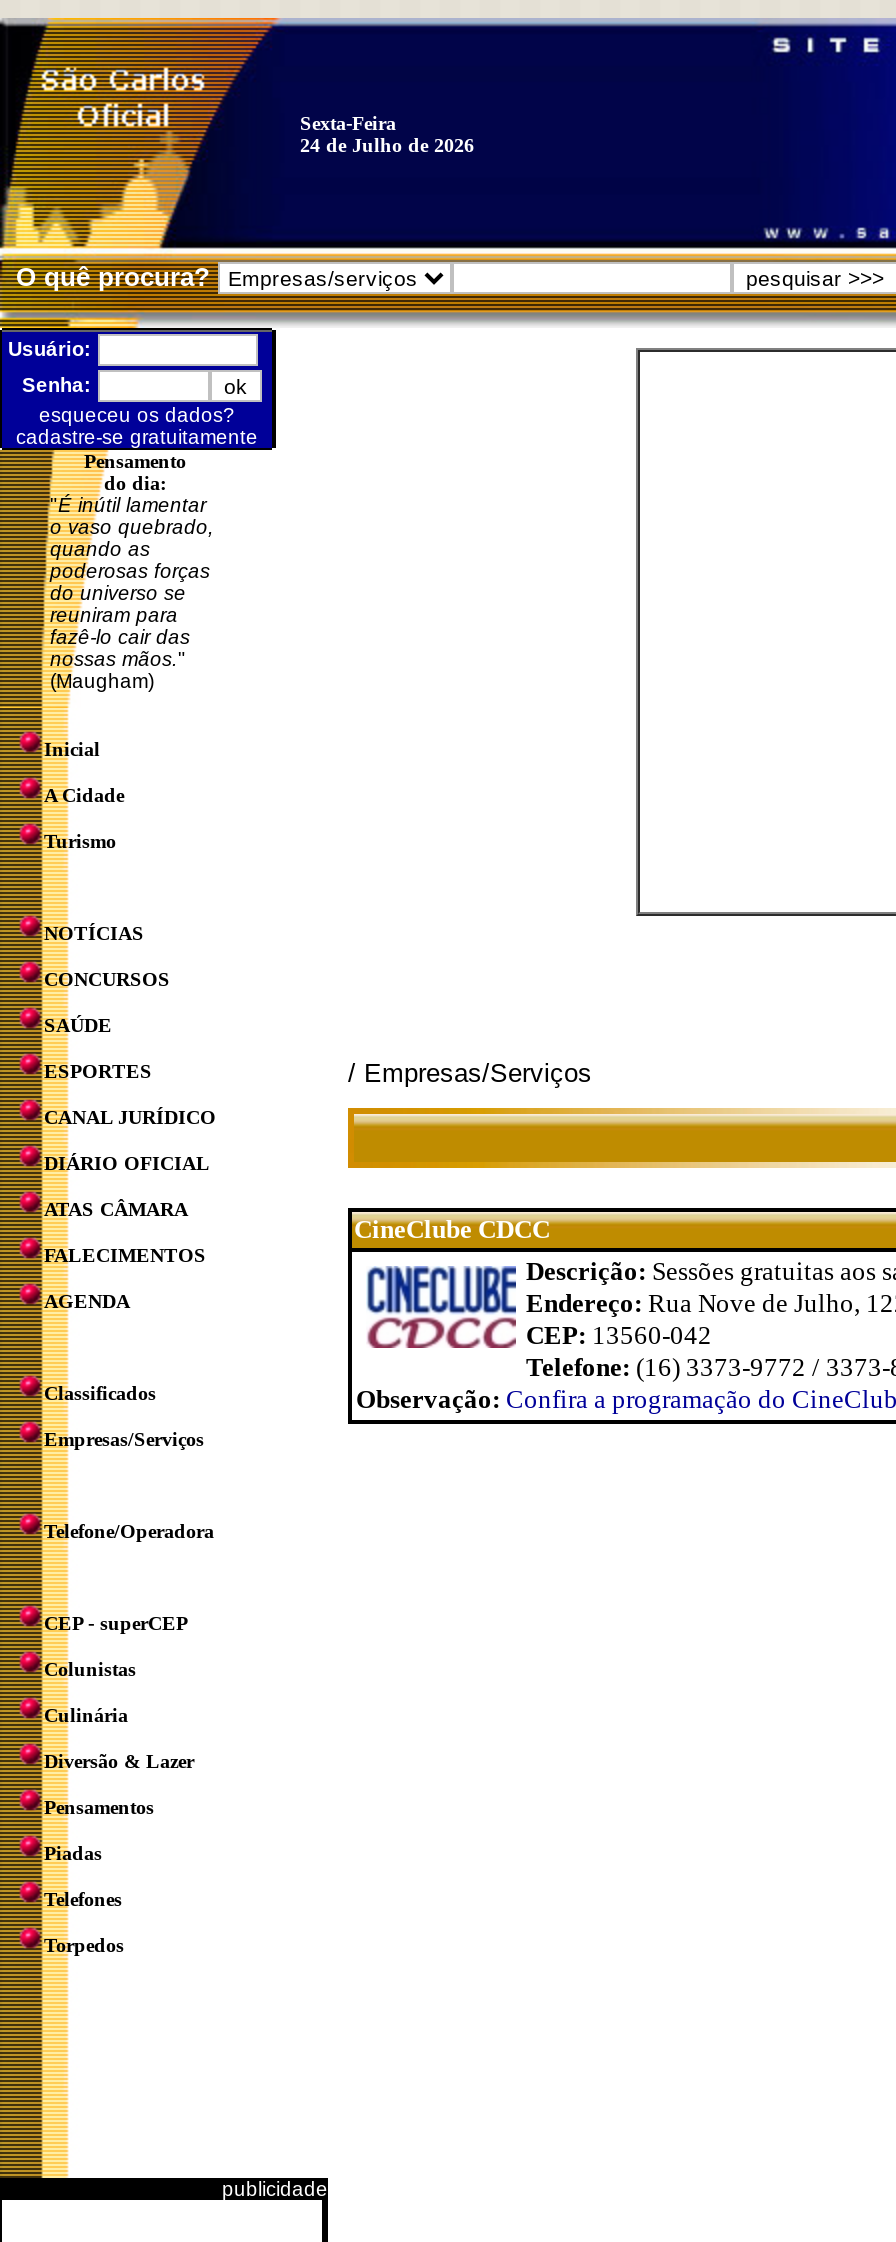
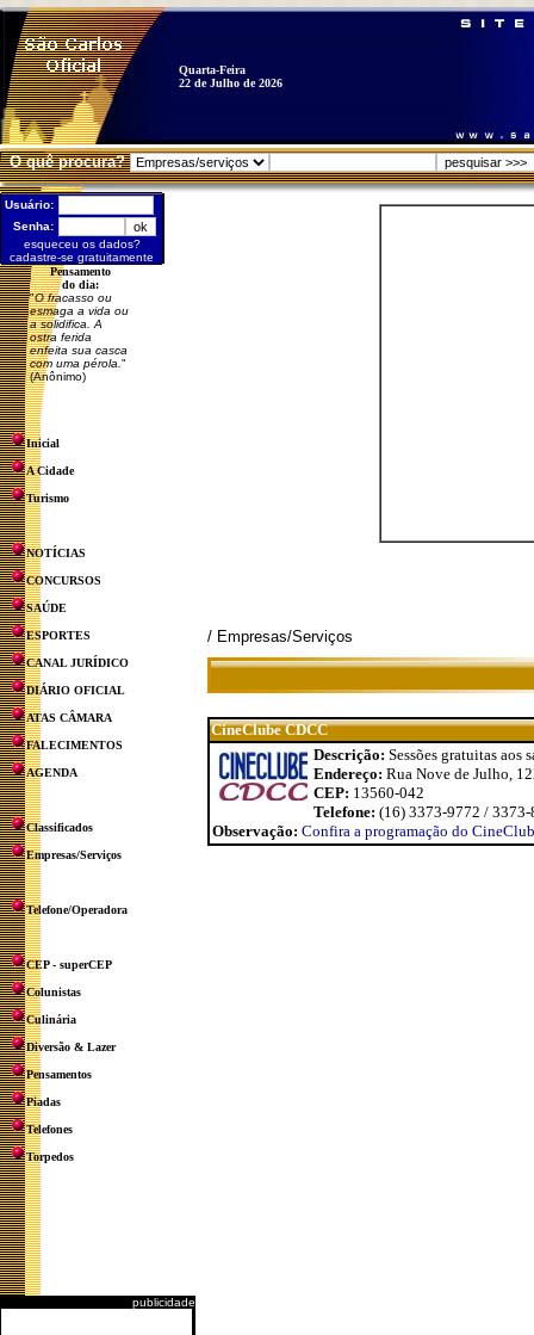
[300,112,474,156] Sexta-Feira | 24 de Julho de 2026 -> [179,63,282,89] Quarta-Feira | 22 de Julho de 2026
[50,494,214,692] "É inútil lamentar | o vaso quebrado, | quando as | poderosas forças | do universo se | reuniram para | fazê-lo cair das | nossas mãos. " | (Maugham) -> [30,291,129,383] "O fracasso ou | esmaga a vida ou | a solidifica. A | ostra ferida | enfeita sua casca | com uma pérola." | (Anônimo)

